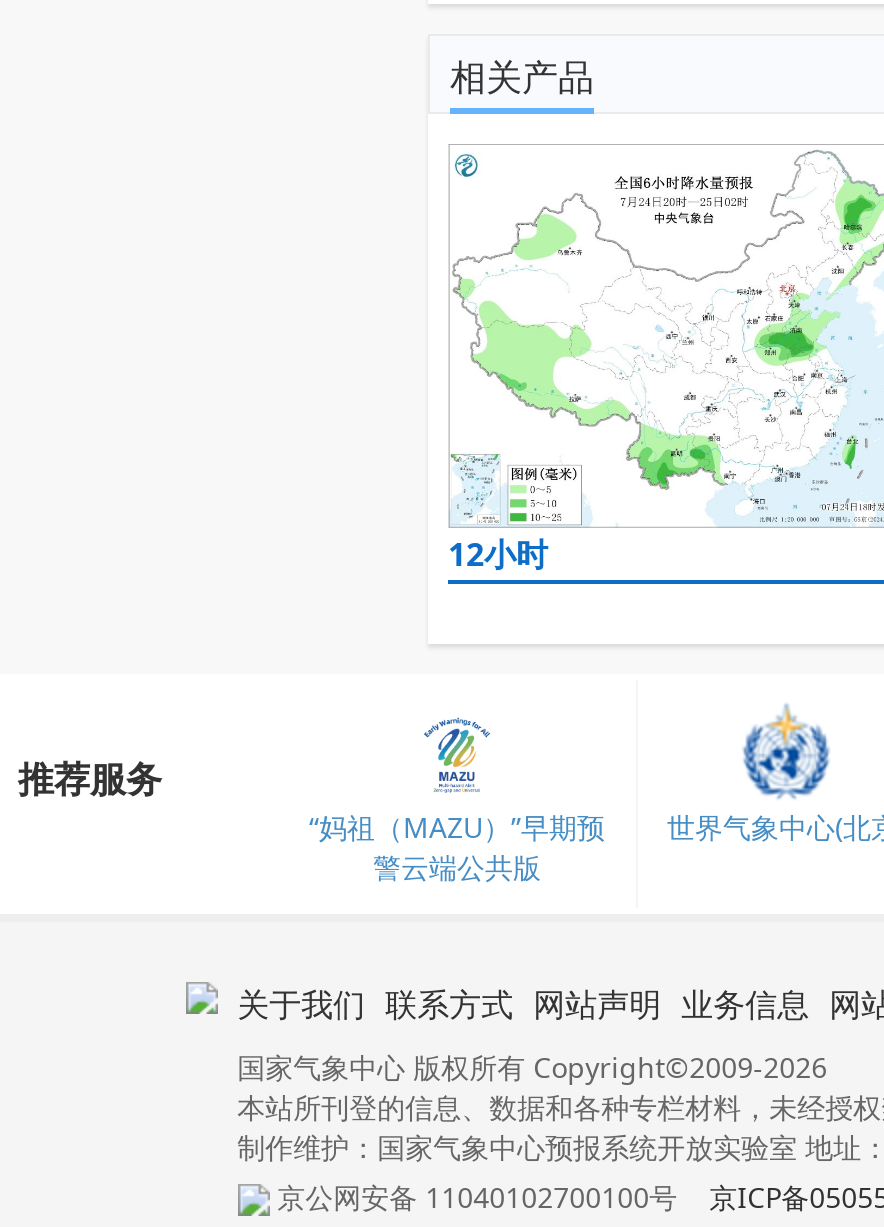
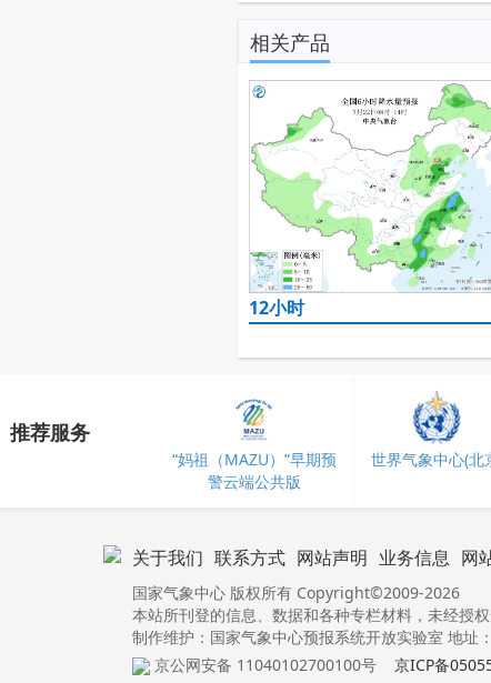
[454,152,878,524] [image] -> [252,83,488,290] [image]

